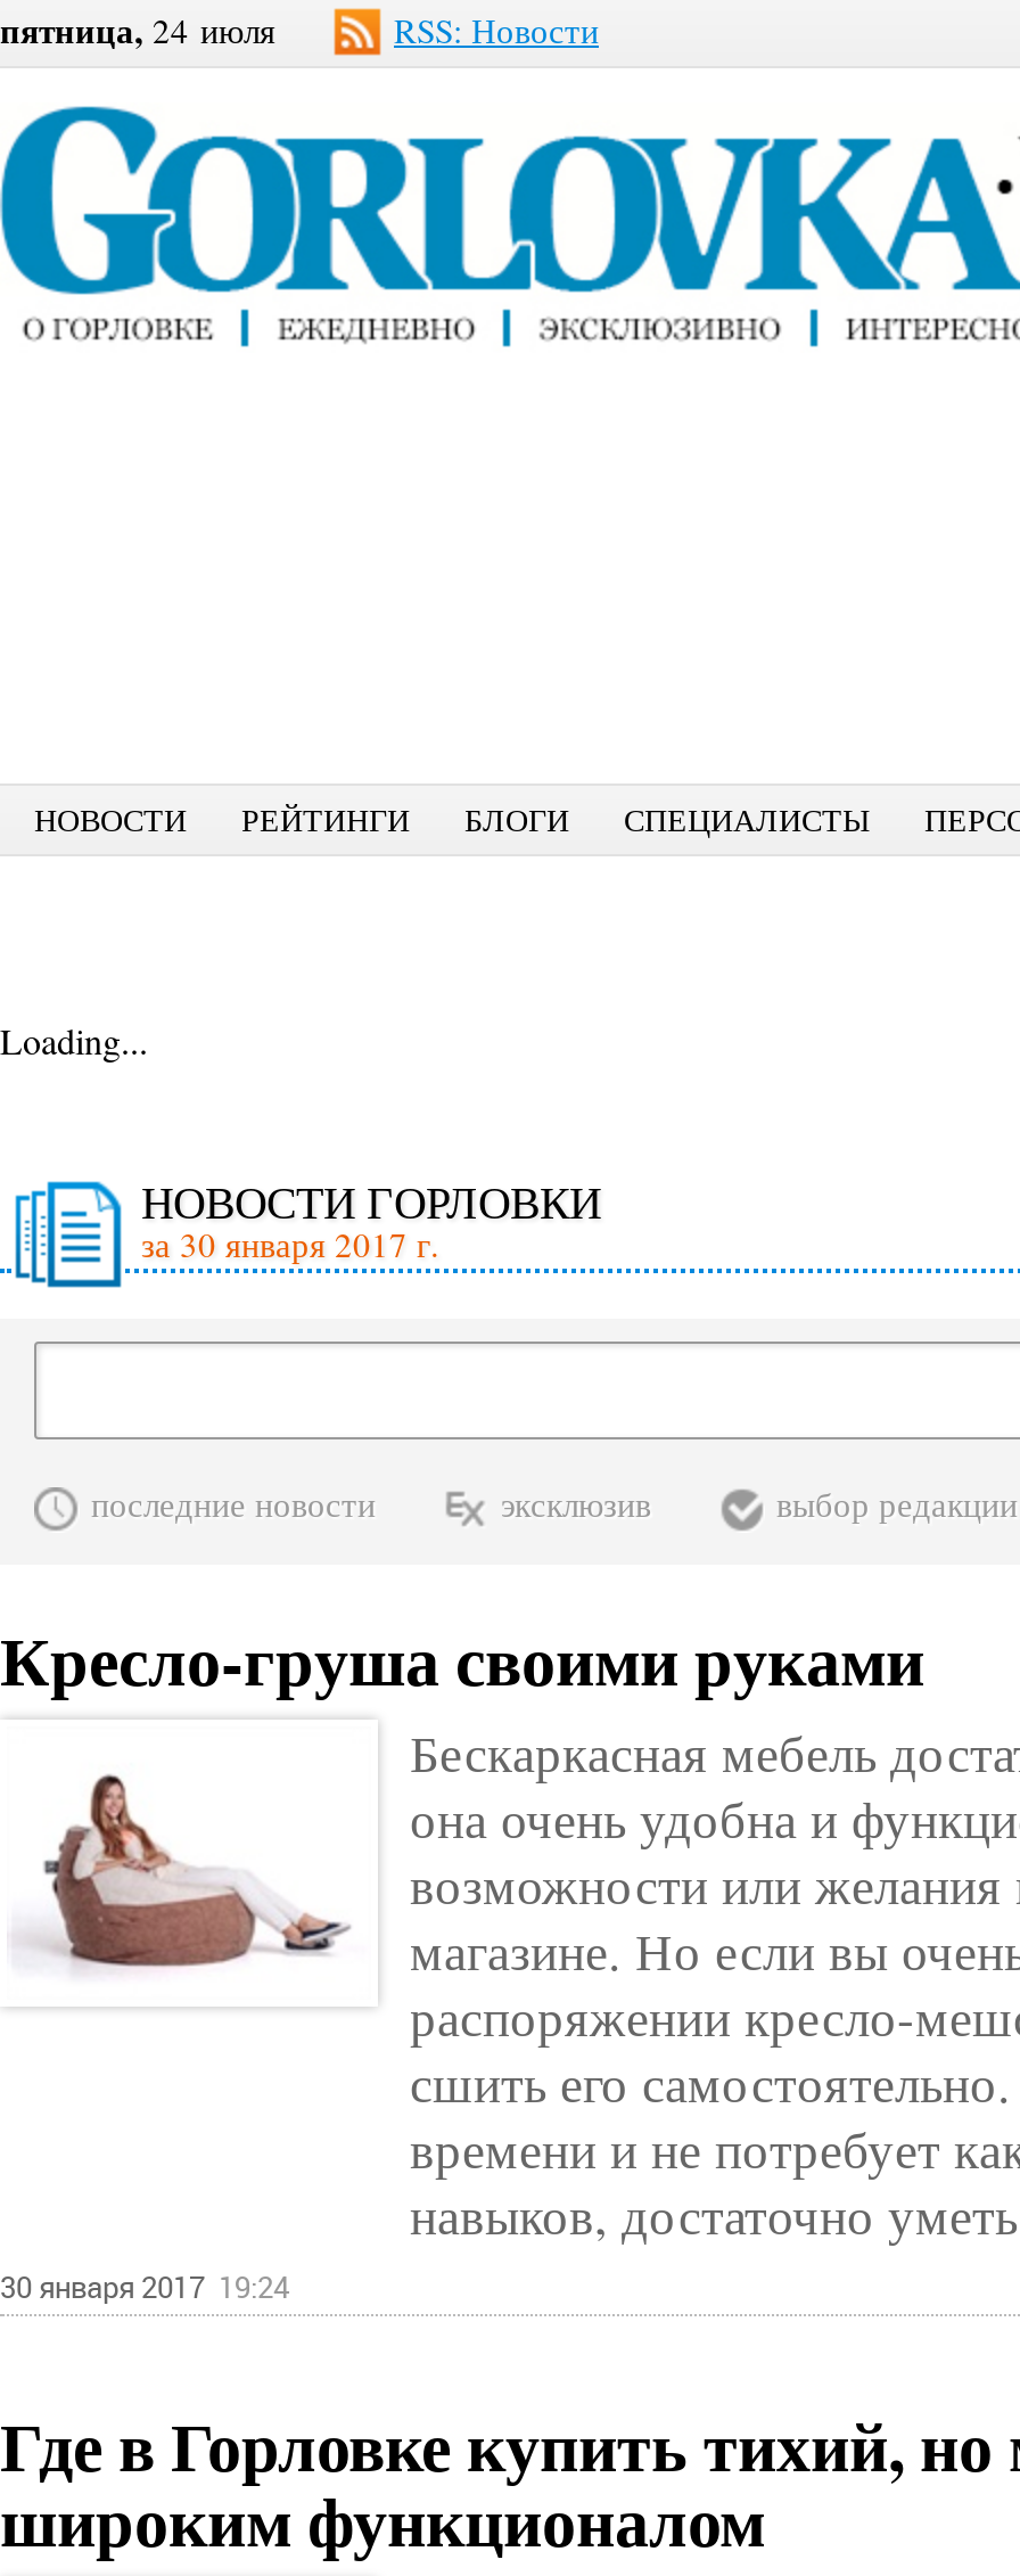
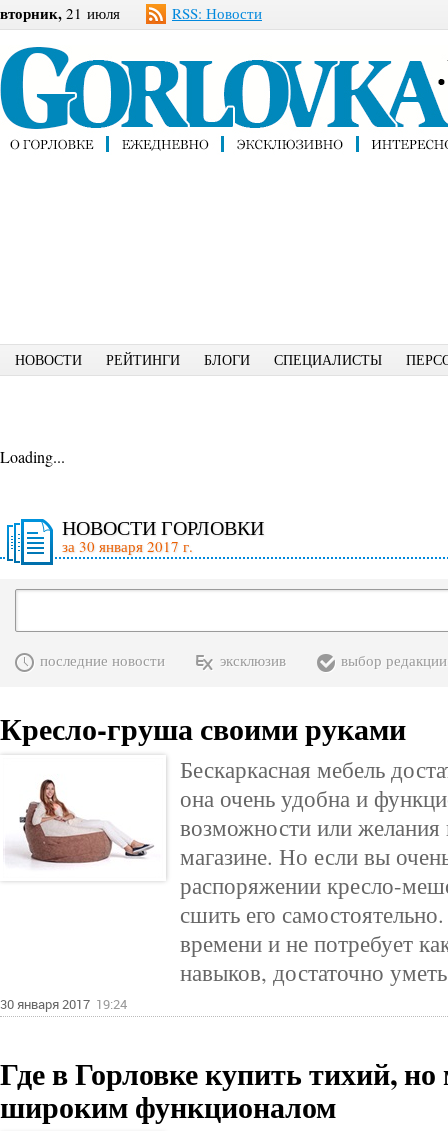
[0,5,275,55] пятница, 24 июля -> [0,2,120,24] вторник, 21 июля

